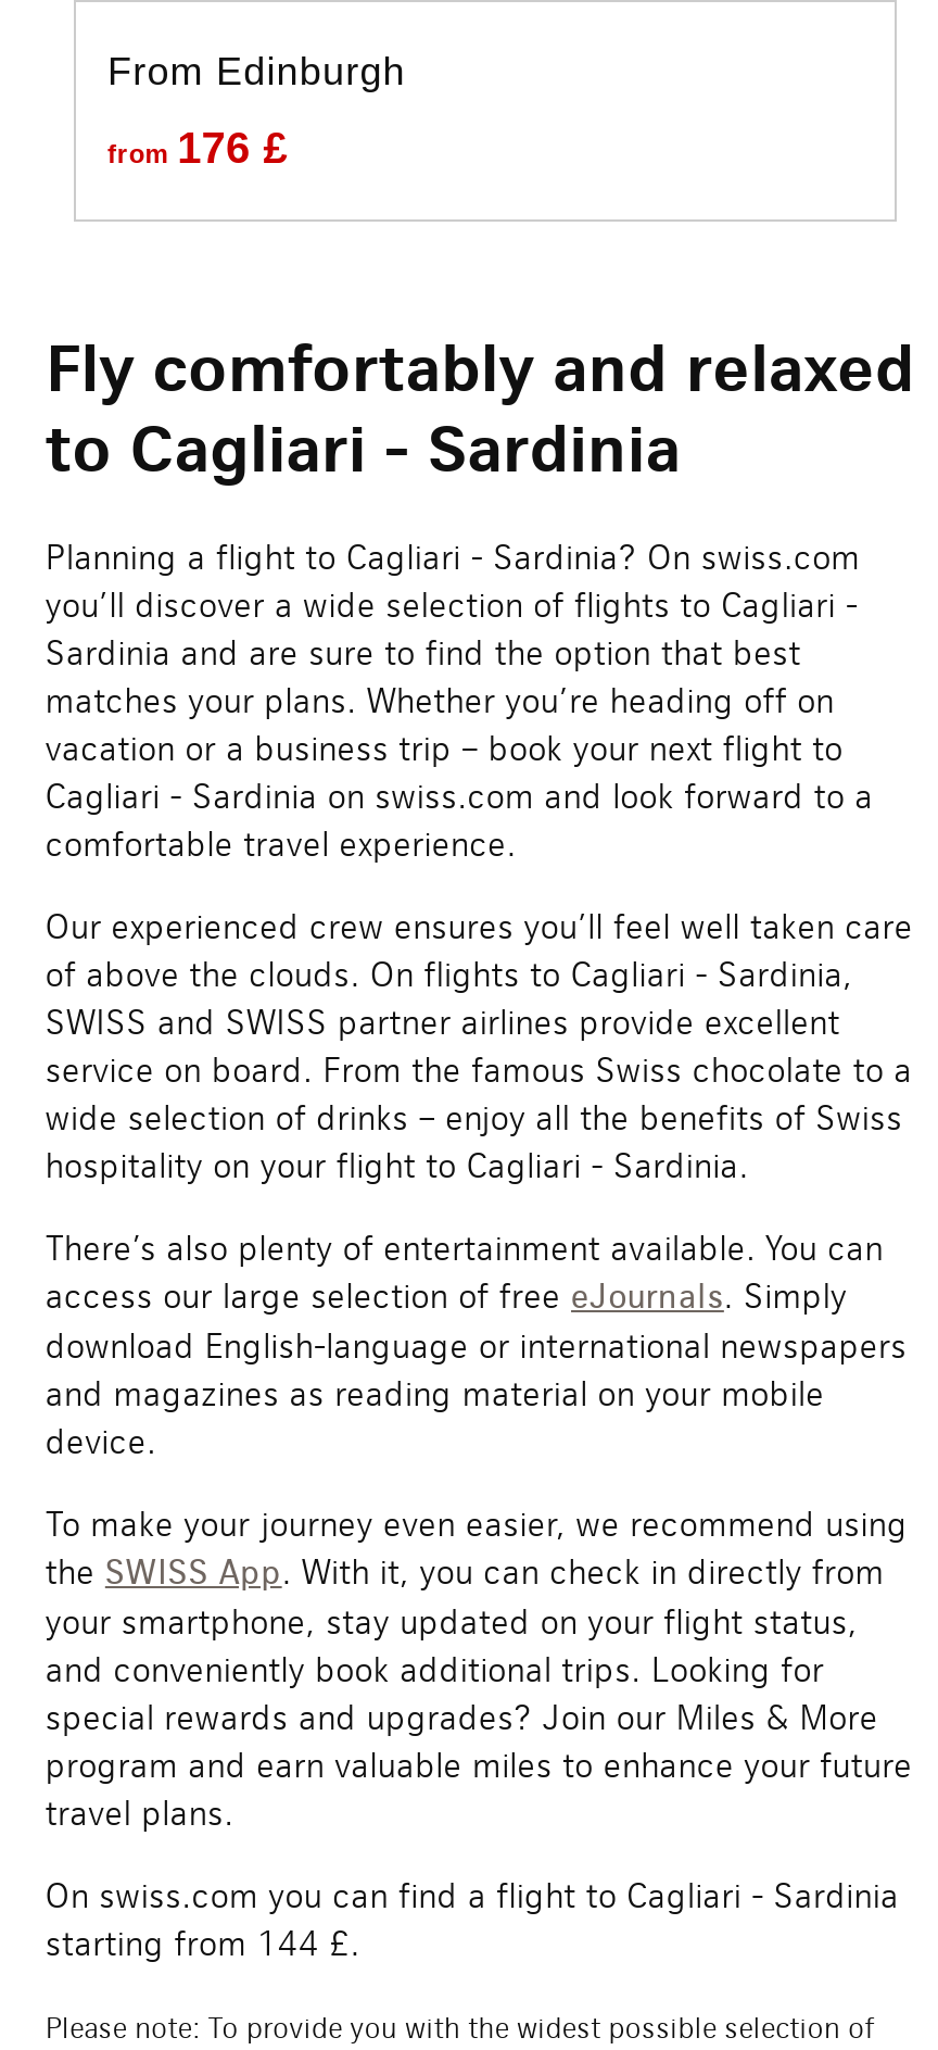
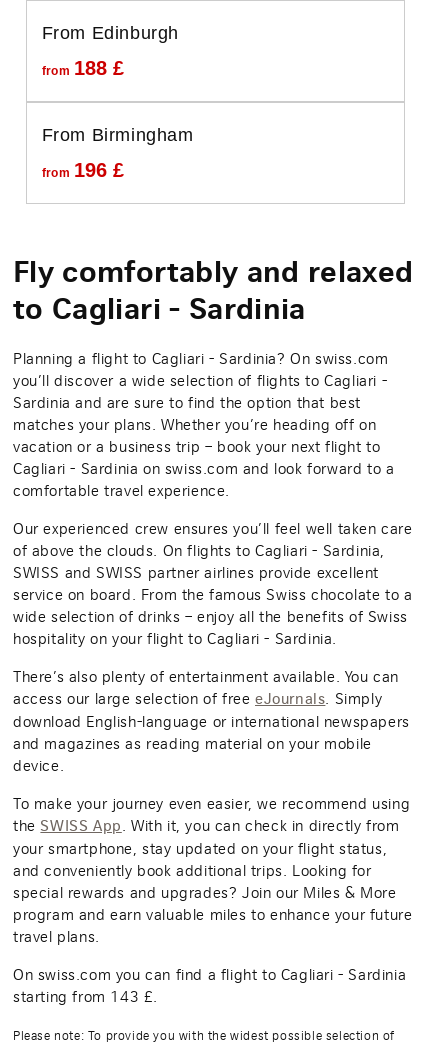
[107,123,287,171] from 176 £ -> [41,57,193,181] from 188 £ | From Birmingham | from 196 £
[46,1922,360,1963] starting from 144 £. -> [13,987,158,1006] starting from 143 £.

